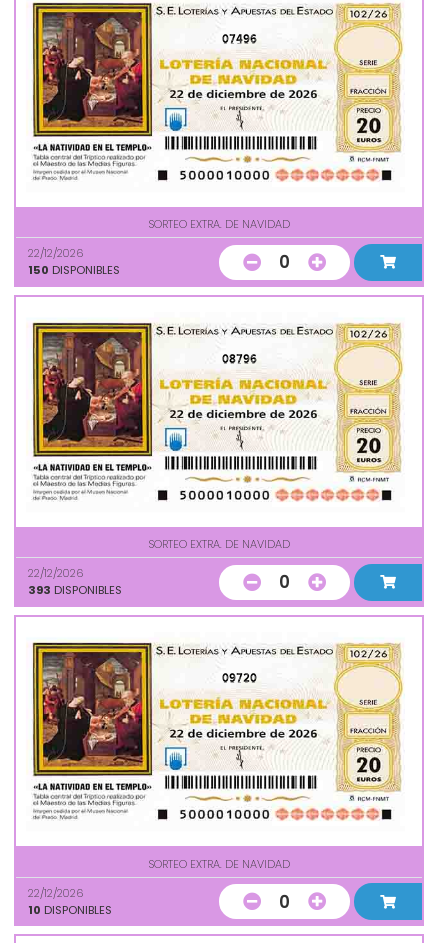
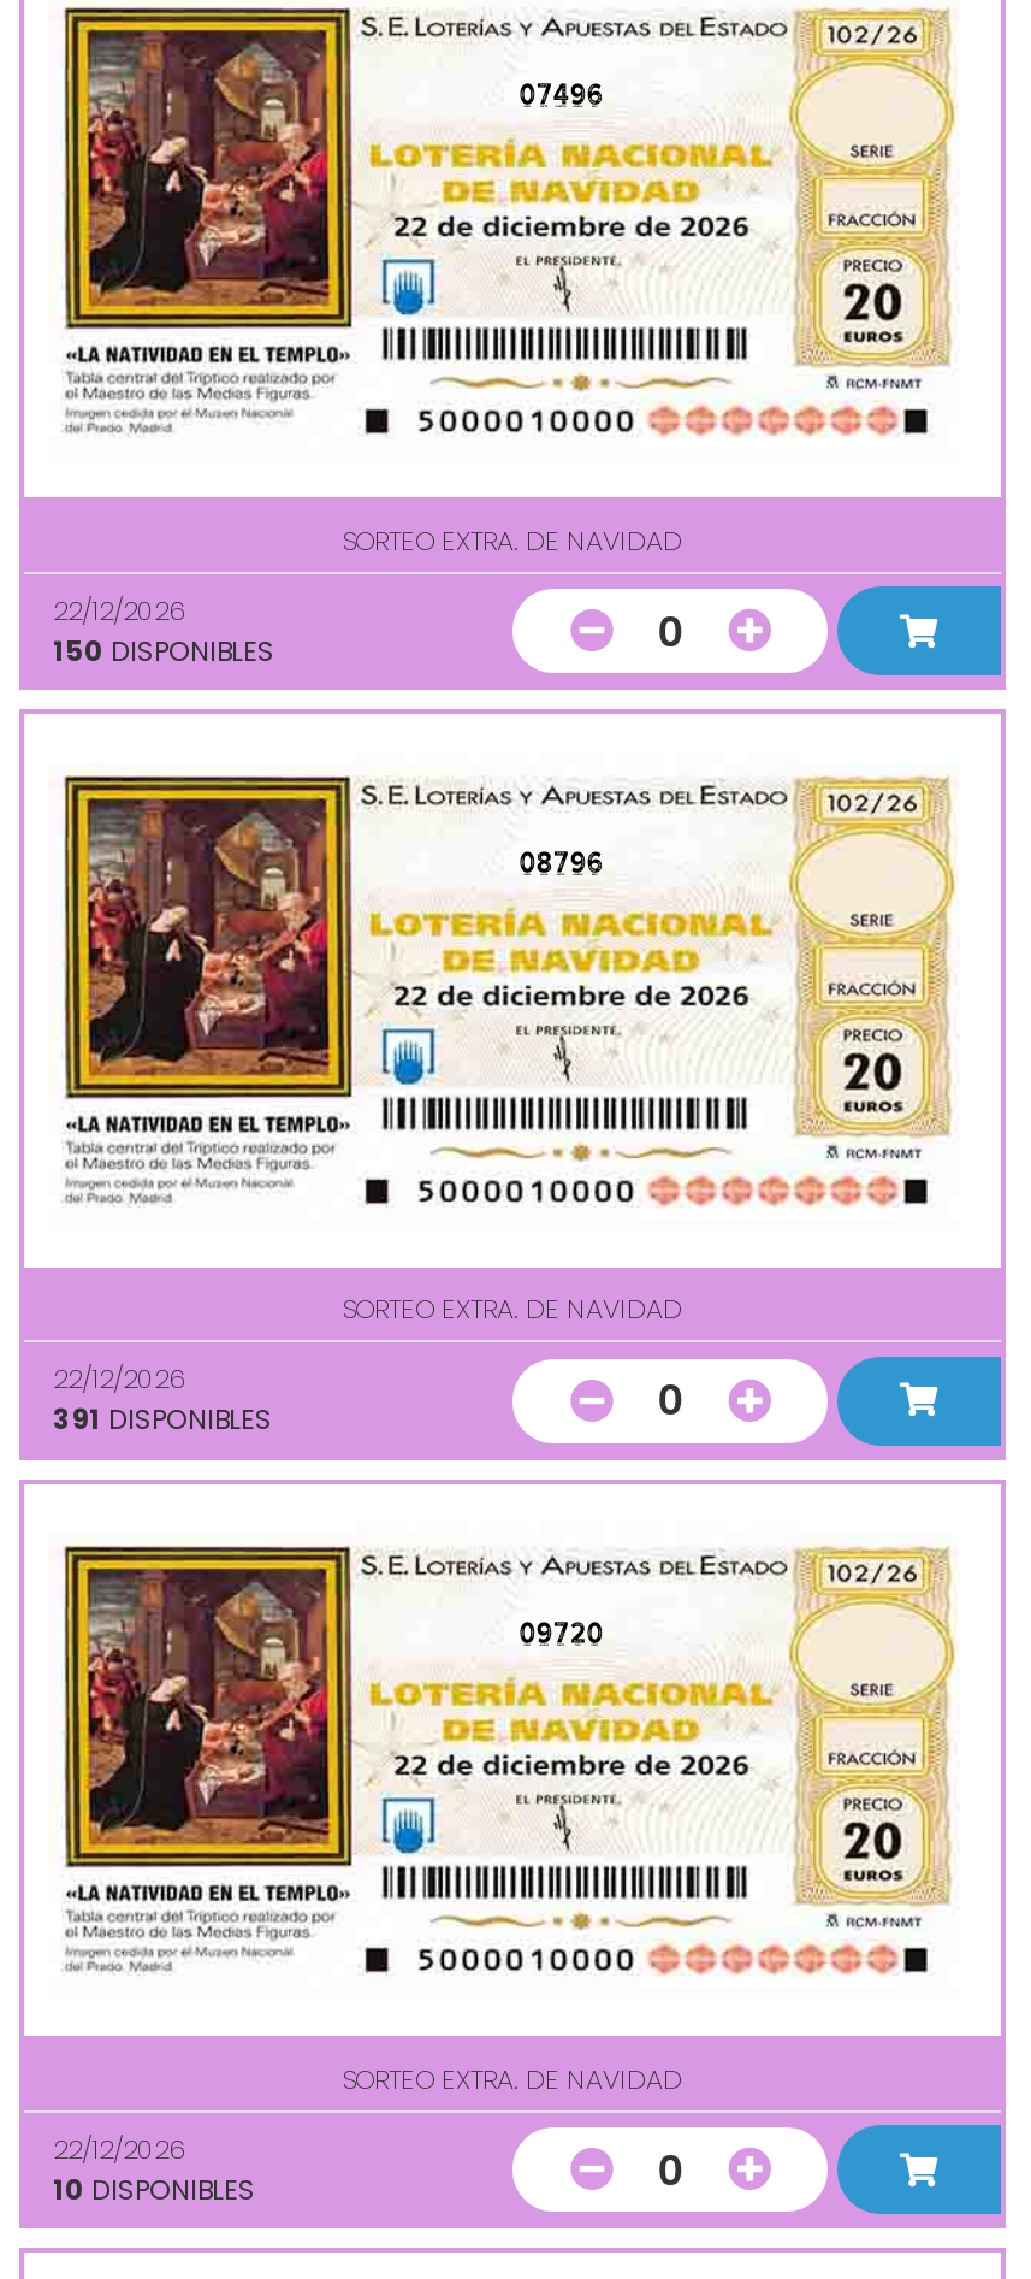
[28,582,122,598] 393 DISPONIBLES -> [53,1401,272,1440] 391 DISPONIBLES

